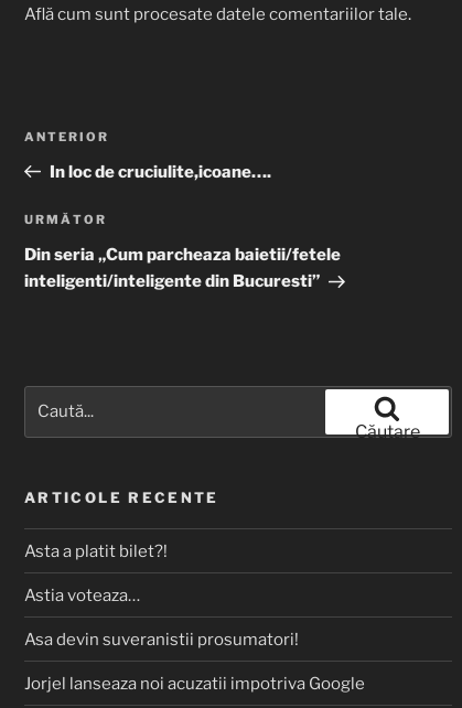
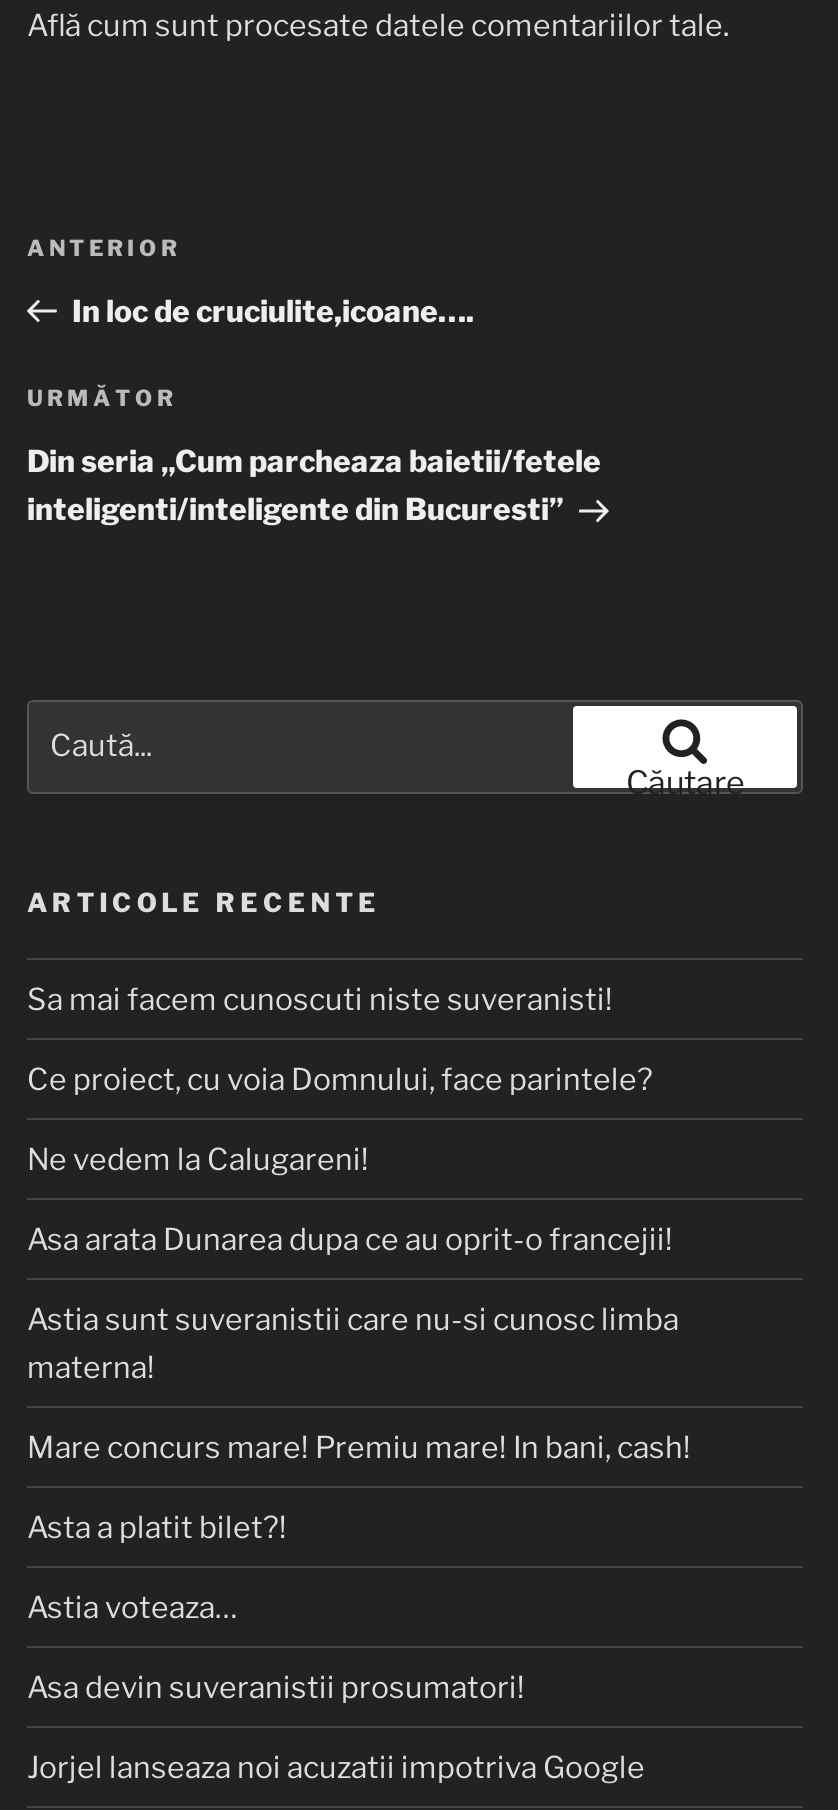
none -> [27,982,691,1466] Sa mai facem cunoscuti niste suveranisti! | Ce proiect, cu voia Domnului, face parintele? | Ne vedem la Calugareni! | Asa arata Dunarea dupa ce au oprit-o francejii! | Astia sunt suveranistii care nu-si cunosc limba | materna! | Mare concurs mare! Premiu mare! In bani, cash!

